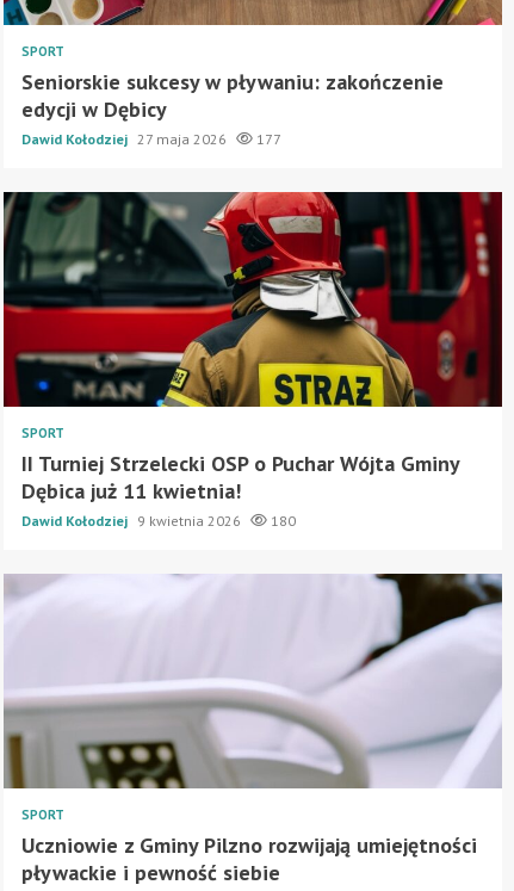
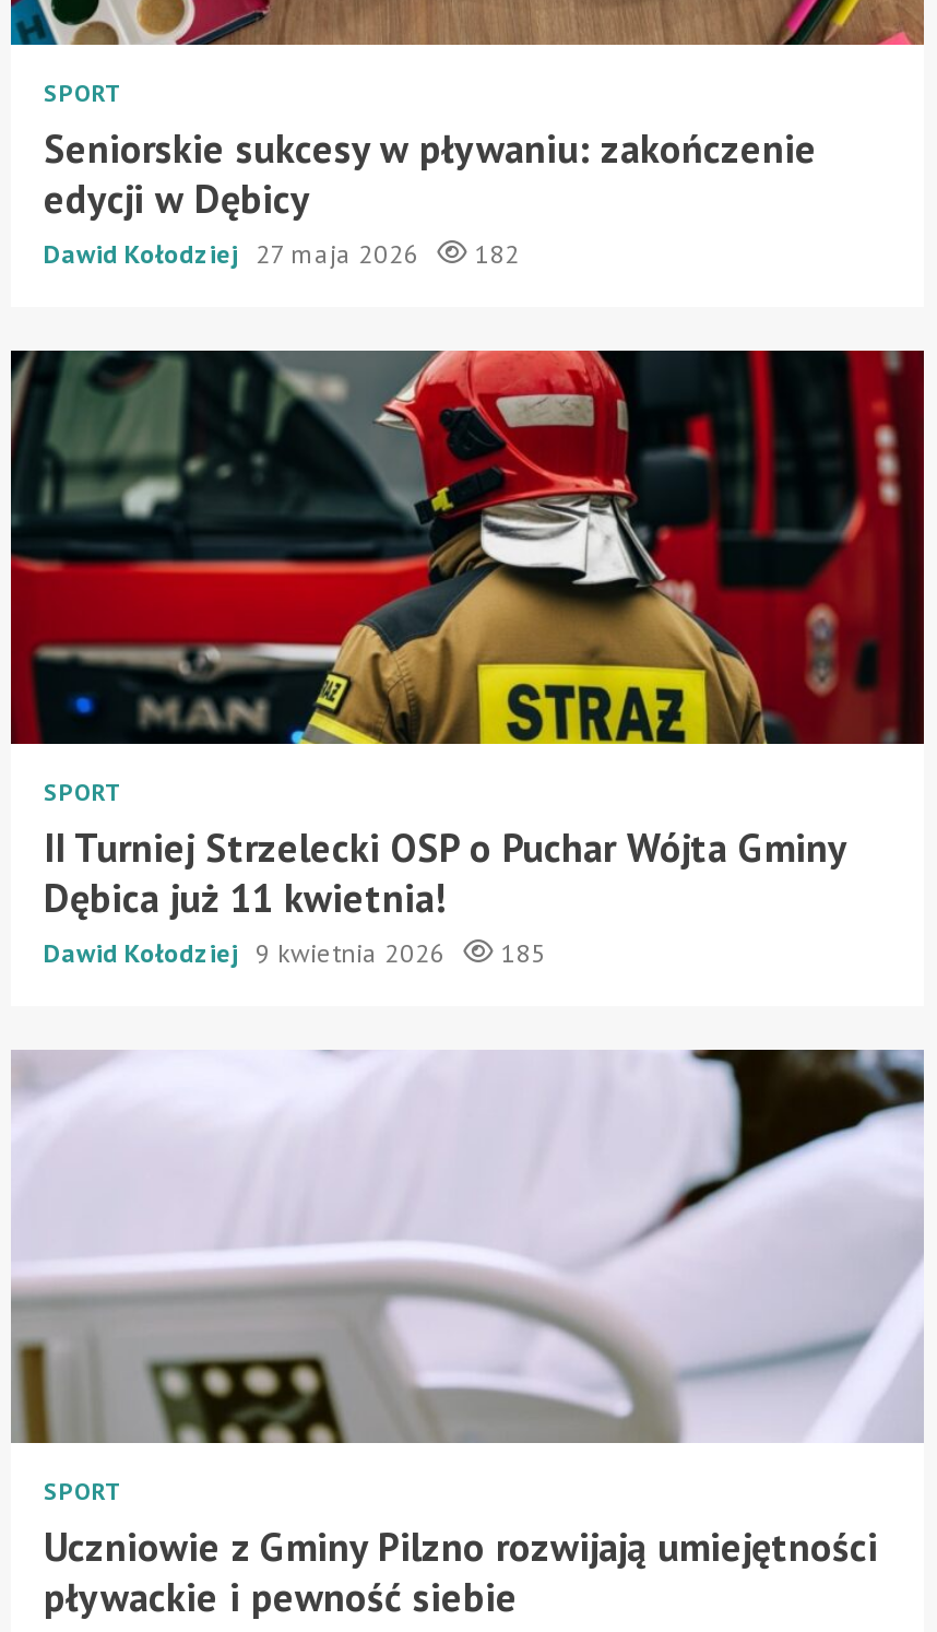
[21,130,281,148] Dawid Kołodziej 27 maja 2026 177 -> [44,238,520,271] Dawid Kołodziej 27 maja 2026 182
[21,512,296,529] Dawid Kołodziej 9 kwietnia 2026 180 -> [44,937,546,970] Dawid Kołodziej 9 kwietnia 2026 185

